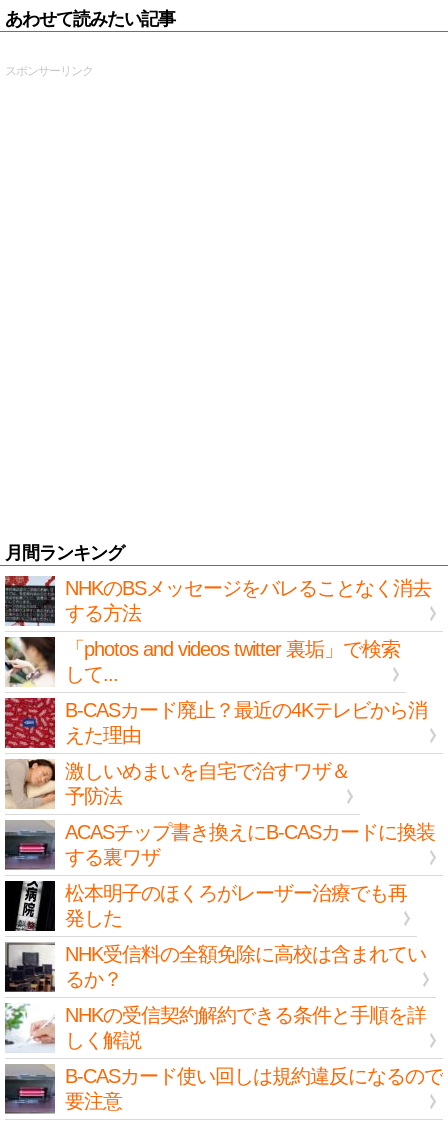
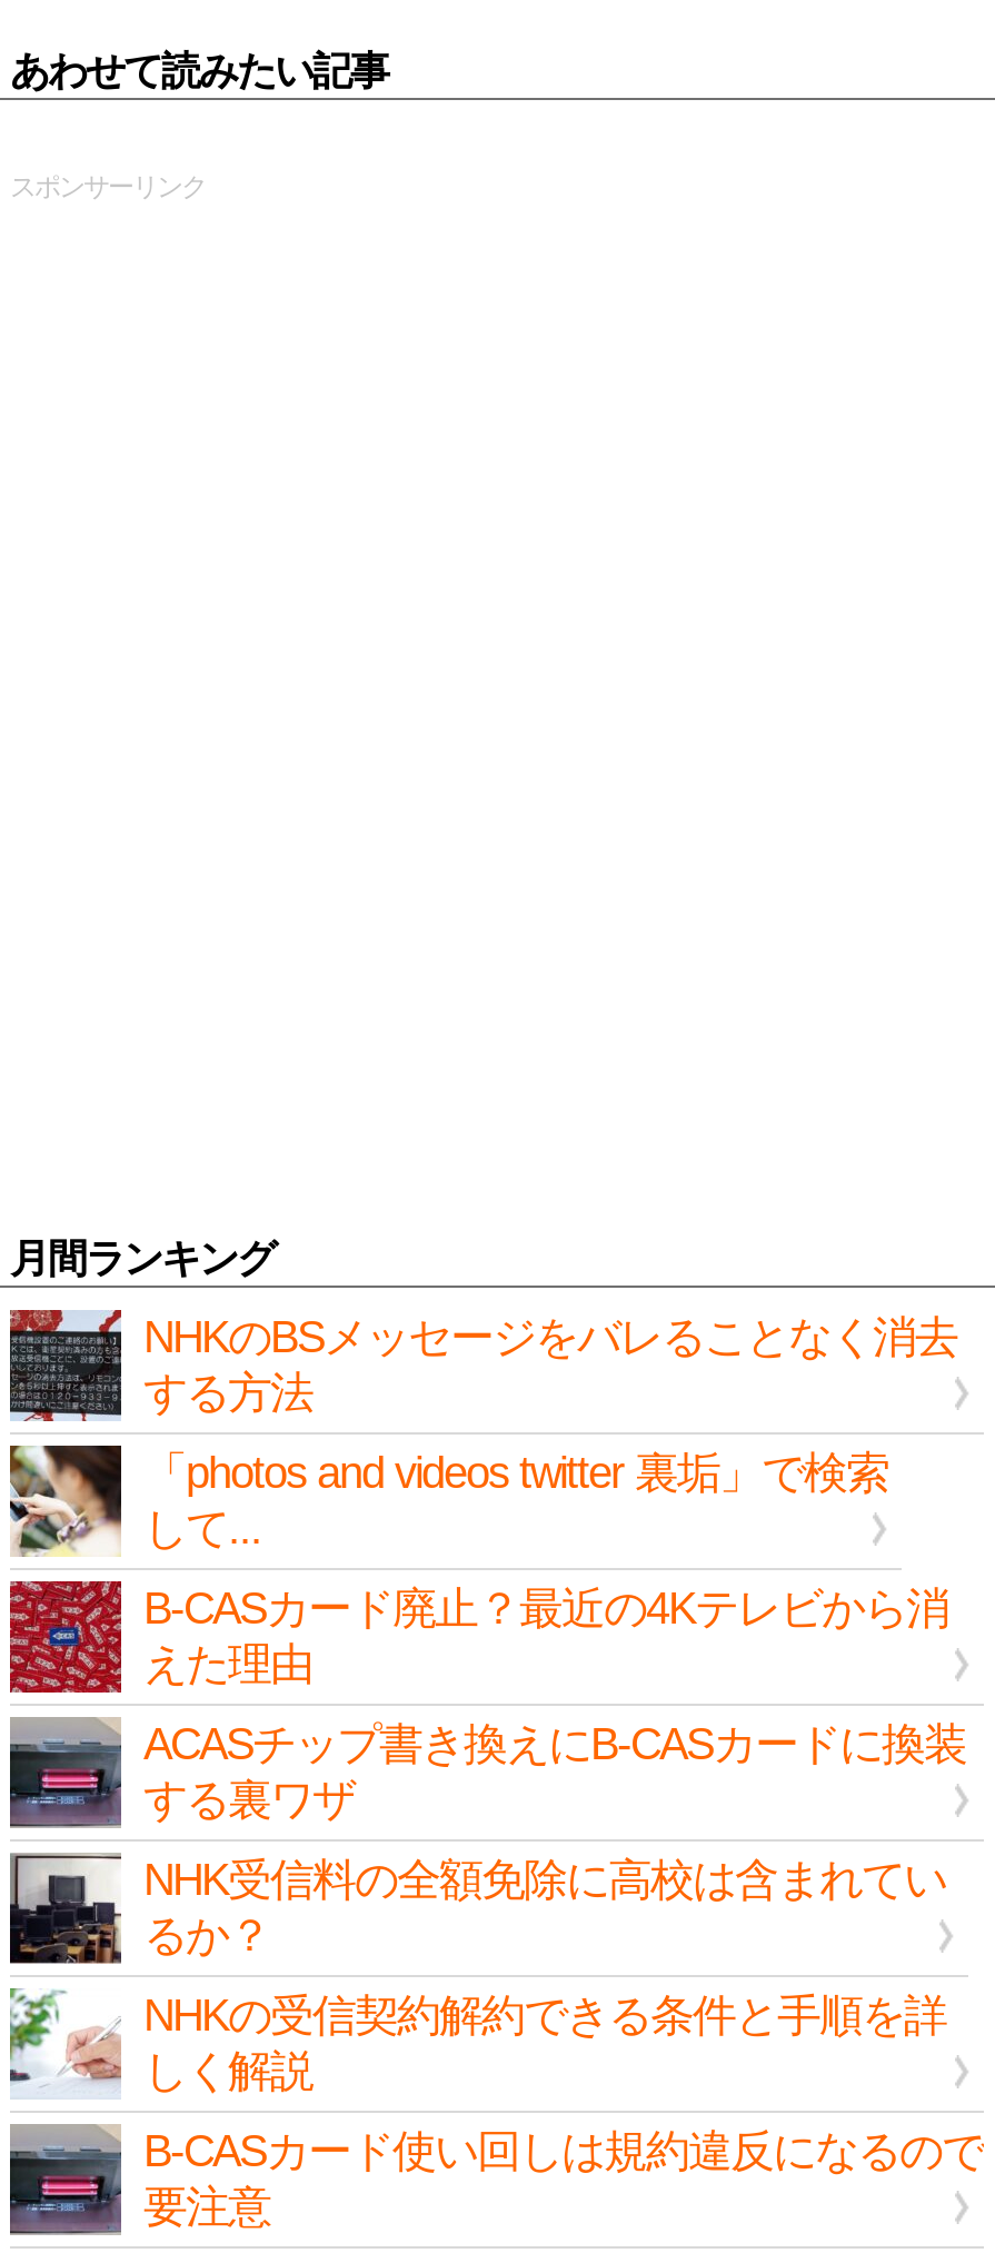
[4,759,350,809] [image] | 激しいめまいを自宅で治すワザ＆ | 予防法 -> none
[5,881,407,931] [image] | 松本明子のほくろがレーザー治療でも再 | 発した -> none

